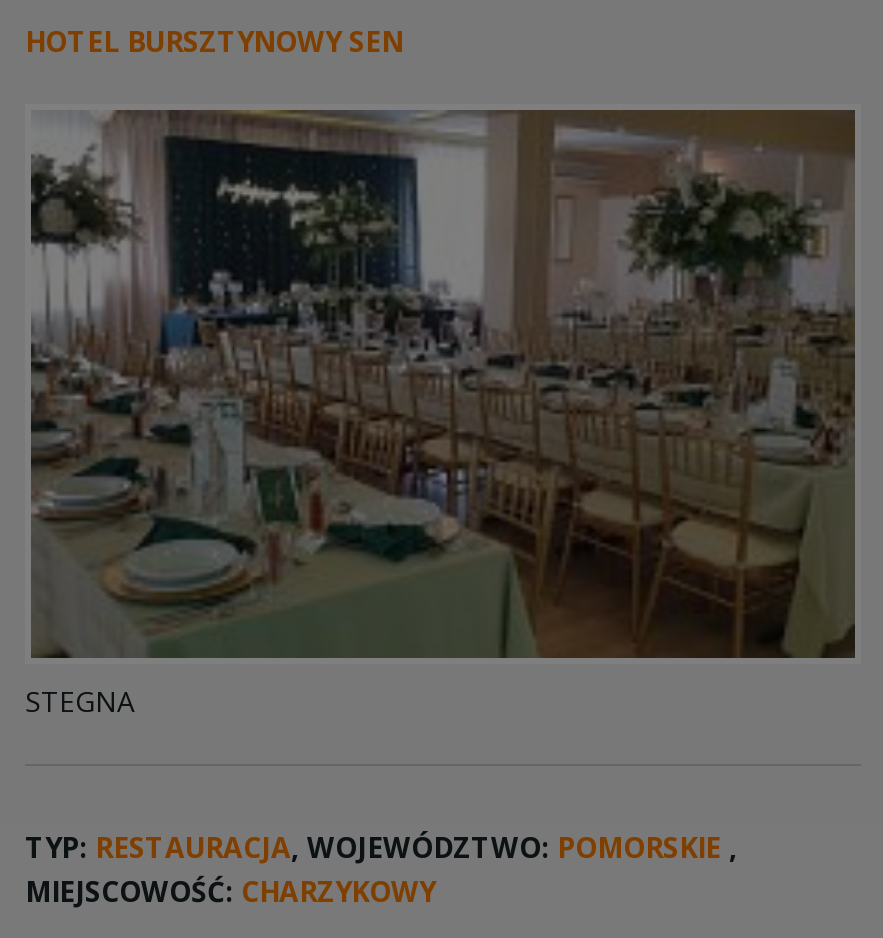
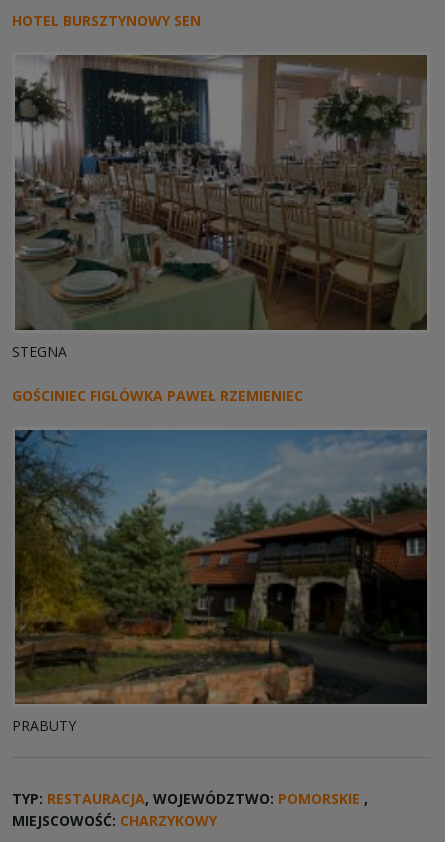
none -> [12,386,303,405] GOŚCINIEC FIGLÓWKA PAWEŁ RZEMIENIEC
none -> [12,429,428,735] [image] | PRABUTY

